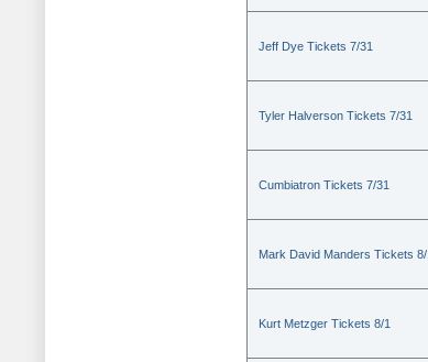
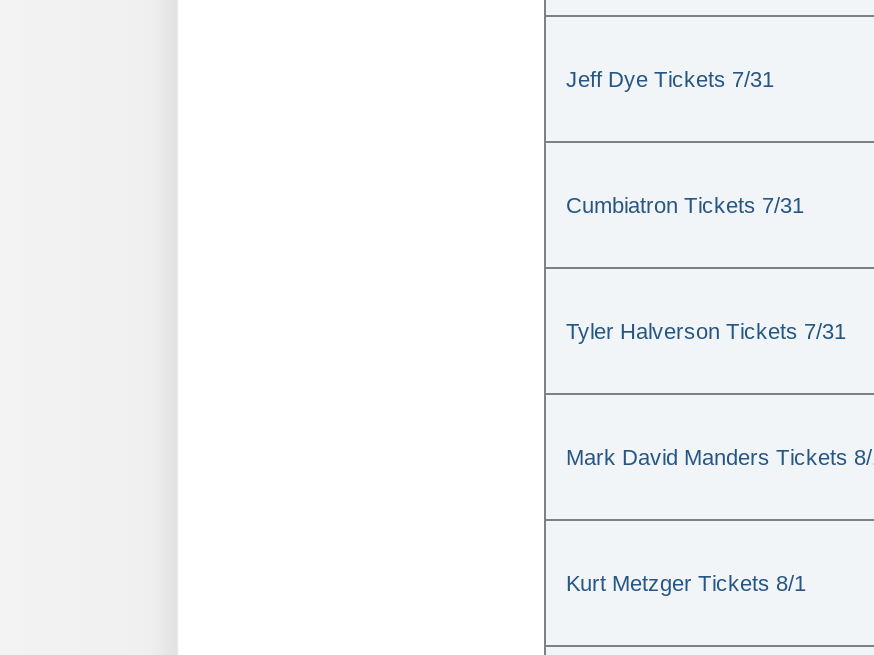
moved [259,109,413,122] -> [566,319,846,343]: Tyler Halverson Tickets 7/31
moved [259,178,389,192] -> [566,193,804,217]: Cumbiatron Tickets 7/31

